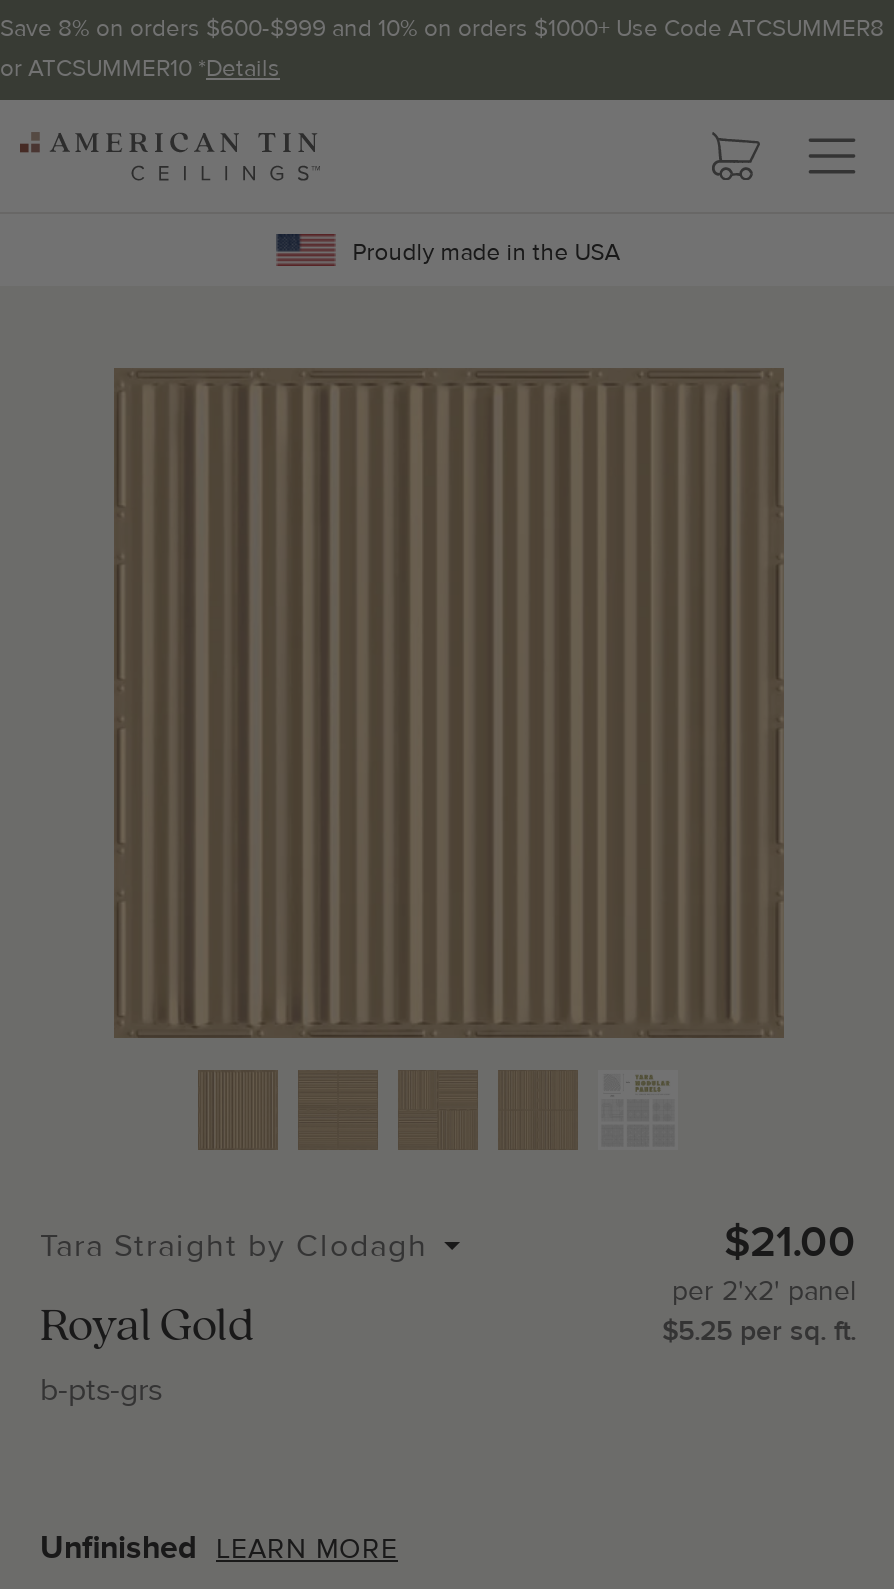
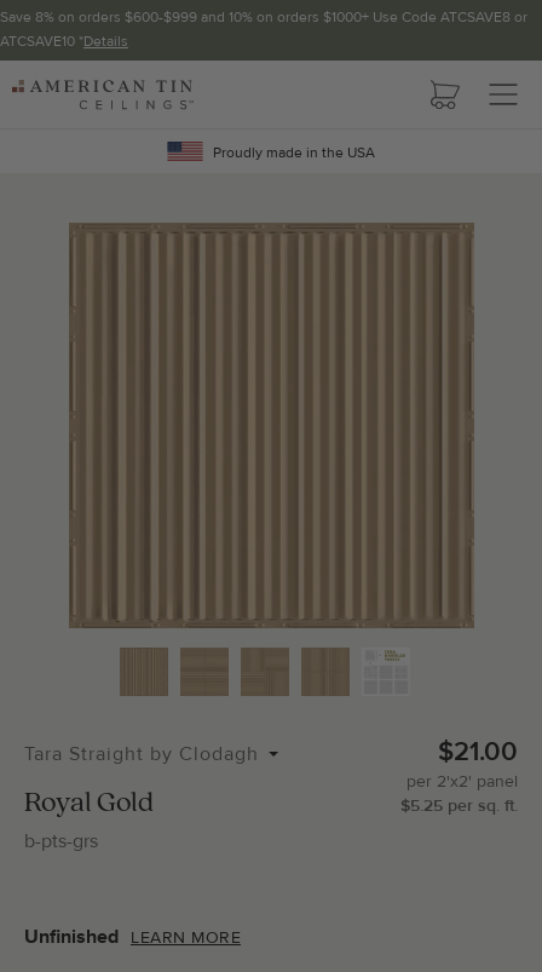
[0,14,884,84] Save 8% on orders $600-$999 and 10% on orders $1000+ Use Code ATCSUMMER8 | or ATCSUMMER10 *Details -> [0,8,527,51] Save 8% on orders $600-$999 and 10% on orders $1000+ Use Code ATCSAVE8 or | ATCSAVE10 *Details

